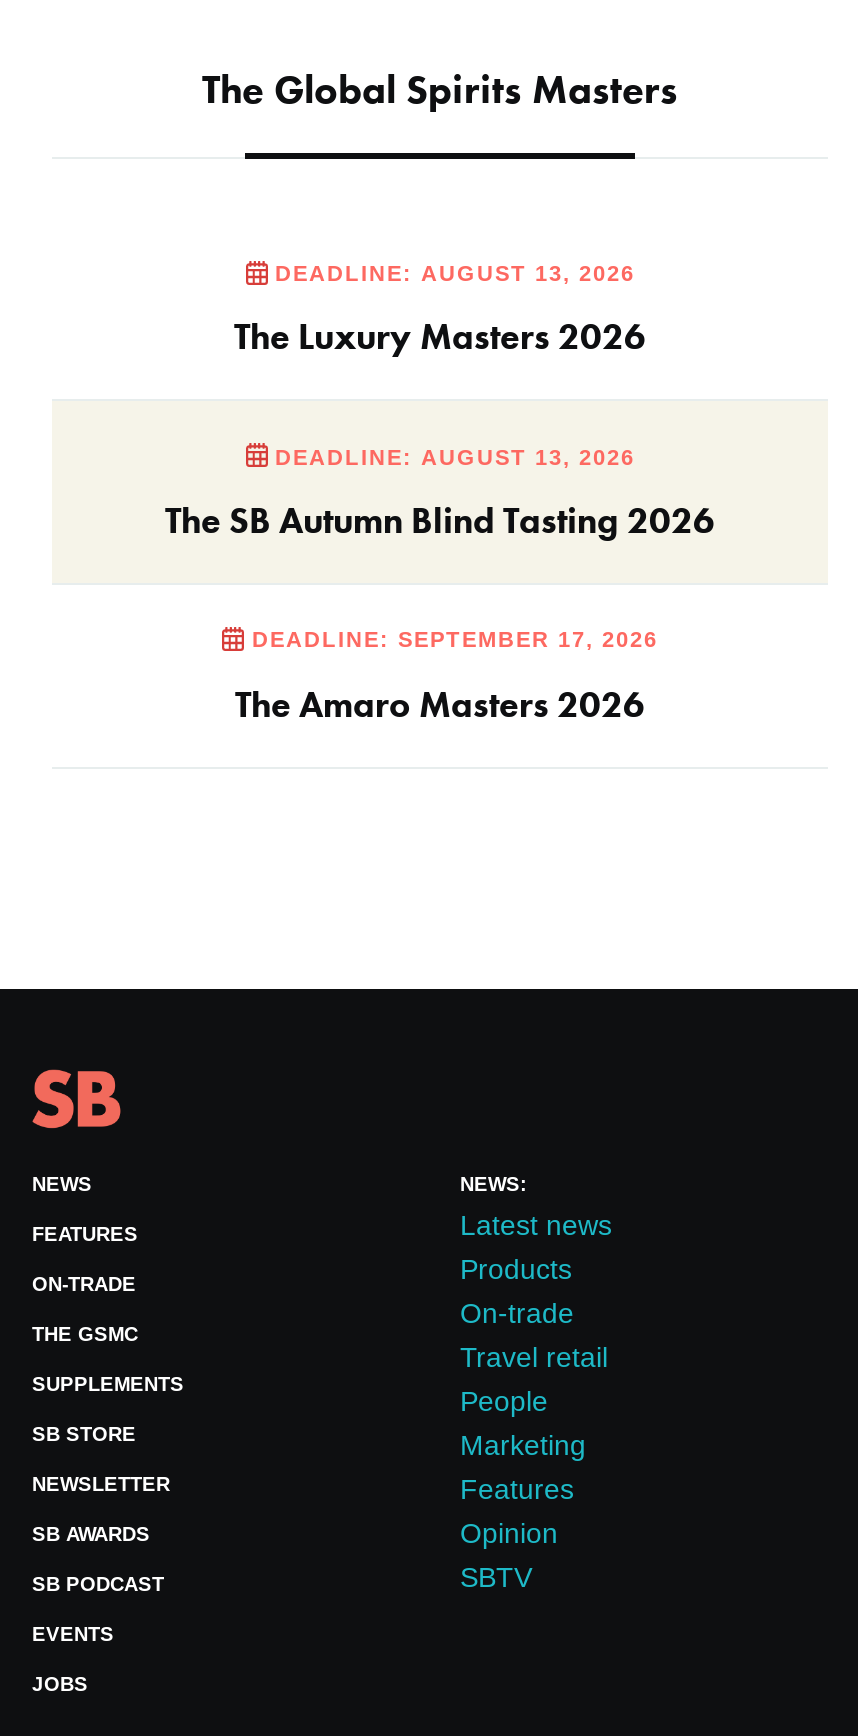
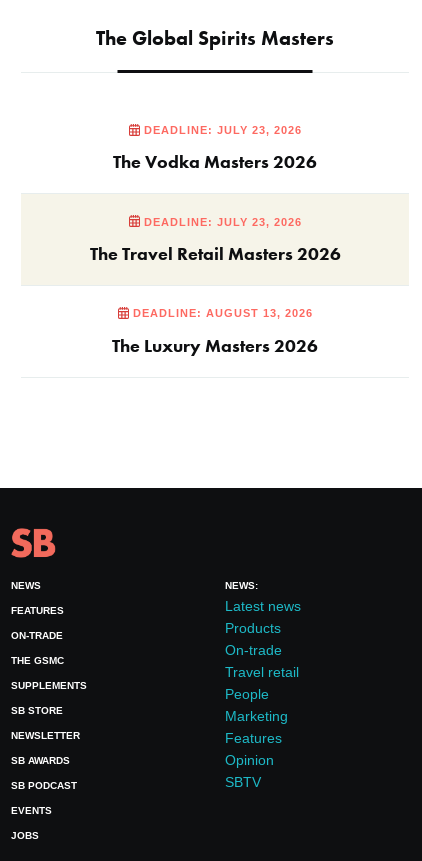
none -> [89,124,340,265] DEADLINE: JULY 23, 2026 | The Vodka Masters 2026 | DEADLINE: JULY 23, 2026 | The Travel Retail Masters 2026
moved [234,261,646,359] -> [112,307,318,356]: DEADLINE: AUGUST 13, 2026 | The Luxury Masters 2026
[165,445,715,726] DEADLINE: AUGUST 13, 2026 | The SB Autumn Blind Tasting 2026 | DEADLINE: SEPTEMBER 17, 2026 | The Amaro Masters 2026 -> none

